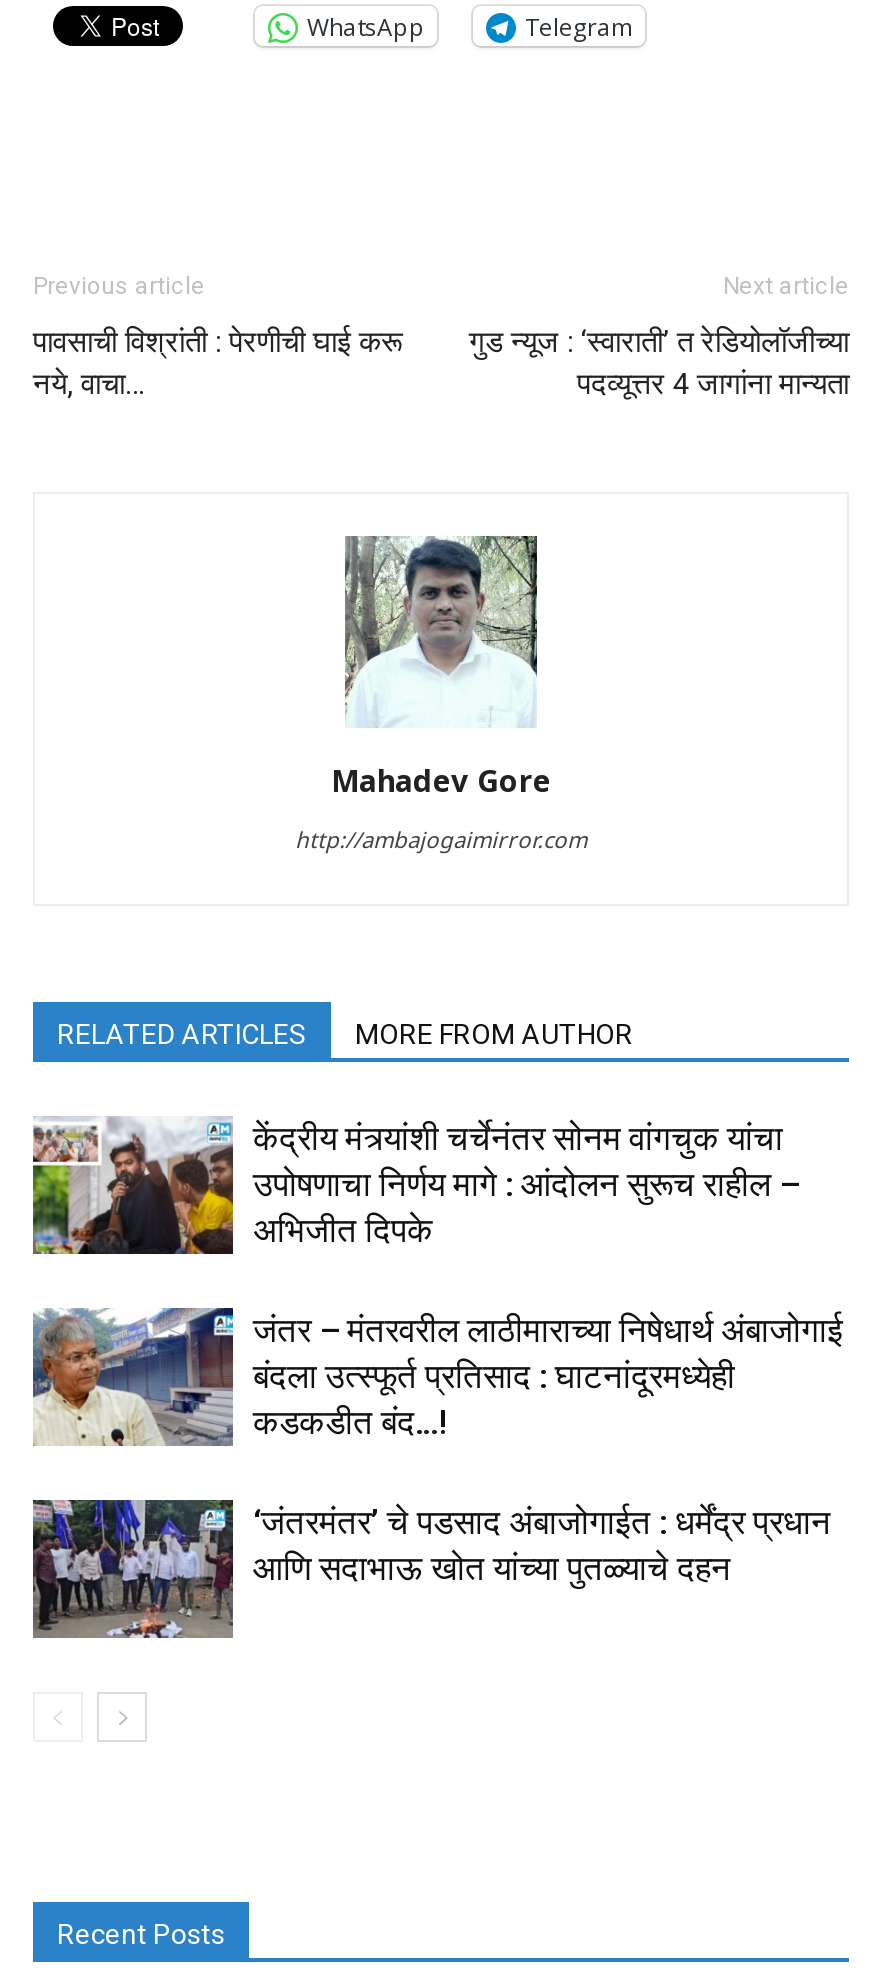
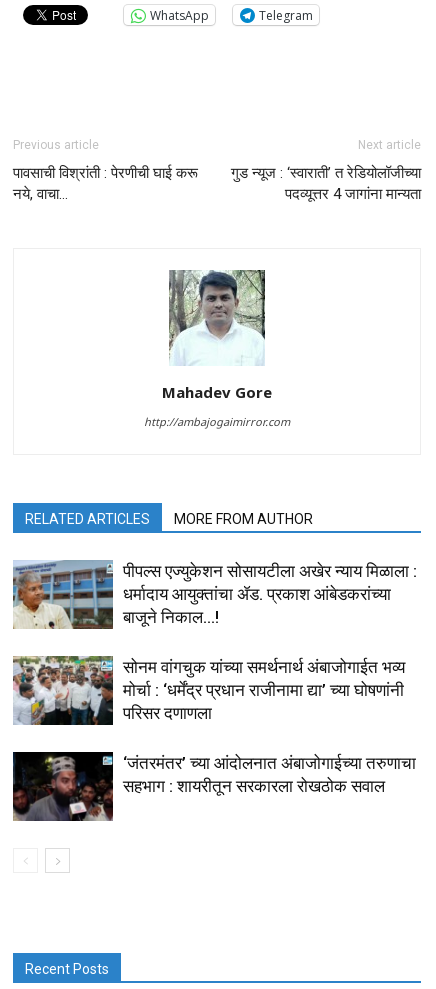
[31,1119,799,1257] [image] | केंद्रीय मंत्र्यांशी चर्चेनंतर सोनम वांगचुक यांचा | उपोषणाचा निर्णय मागे : आंदोलन सुरूच राहील – | अभिजीत दिपके -> [12,560,417,630] [image] | पीपल्स एज्युकेशन सोसायटीला अखेर न्याय मिळाला : | धर्मादाय आयुक्तांचा ॲड. प्रकाश आंबेडकरांच्या | बाजूने निकाल…!
[31,1307,843,1447] [image] | जंतर – मंतरवरील लाठीमाराच्या निषेधार्थ अंबाजोगाई | बंदला उत्स्फूर्त प्रतिसाद : घाटनांदूरमध्येही | कडकडीत बंद…! -> [13,655,405,726] [image] | सोनम वांगचुक यांच्या समर्थनार्थ अंबाजोगाईत भव्य | मोर्चा : ‘धर्मेंद्र प्रधान राजीनामा द्या’ च्या घोषणांनी | परिसर दणाणला
[31,1499,831,1639] [image] | ‘जंतरमंतर’ चे पडसाद अंबाजोगाईत : धर्मेंद्र प्रधान | आणि सदाभाऊ खोत यांच्या पुतळ्याचे दहन -> [13,751,416,822] [image] | ‘जंतरमंतर’ च्या आंदोलनात अंबाजोगाईच्या तरुणाचा | सहभाग : शायरीतून सरकारला रोखठोक सवाल

